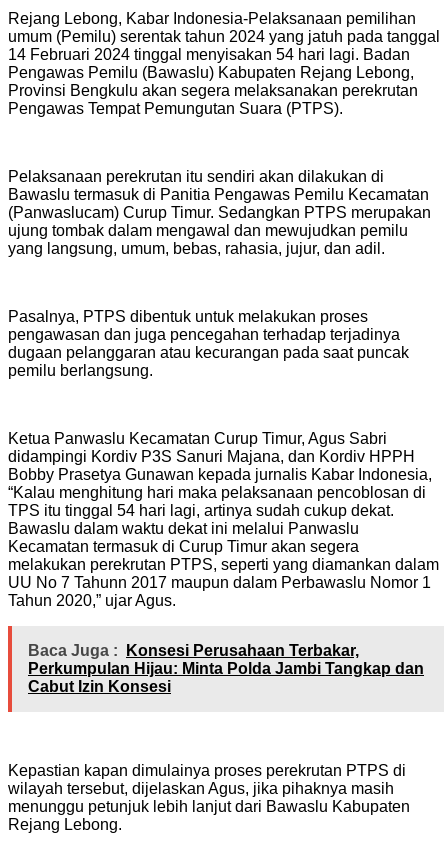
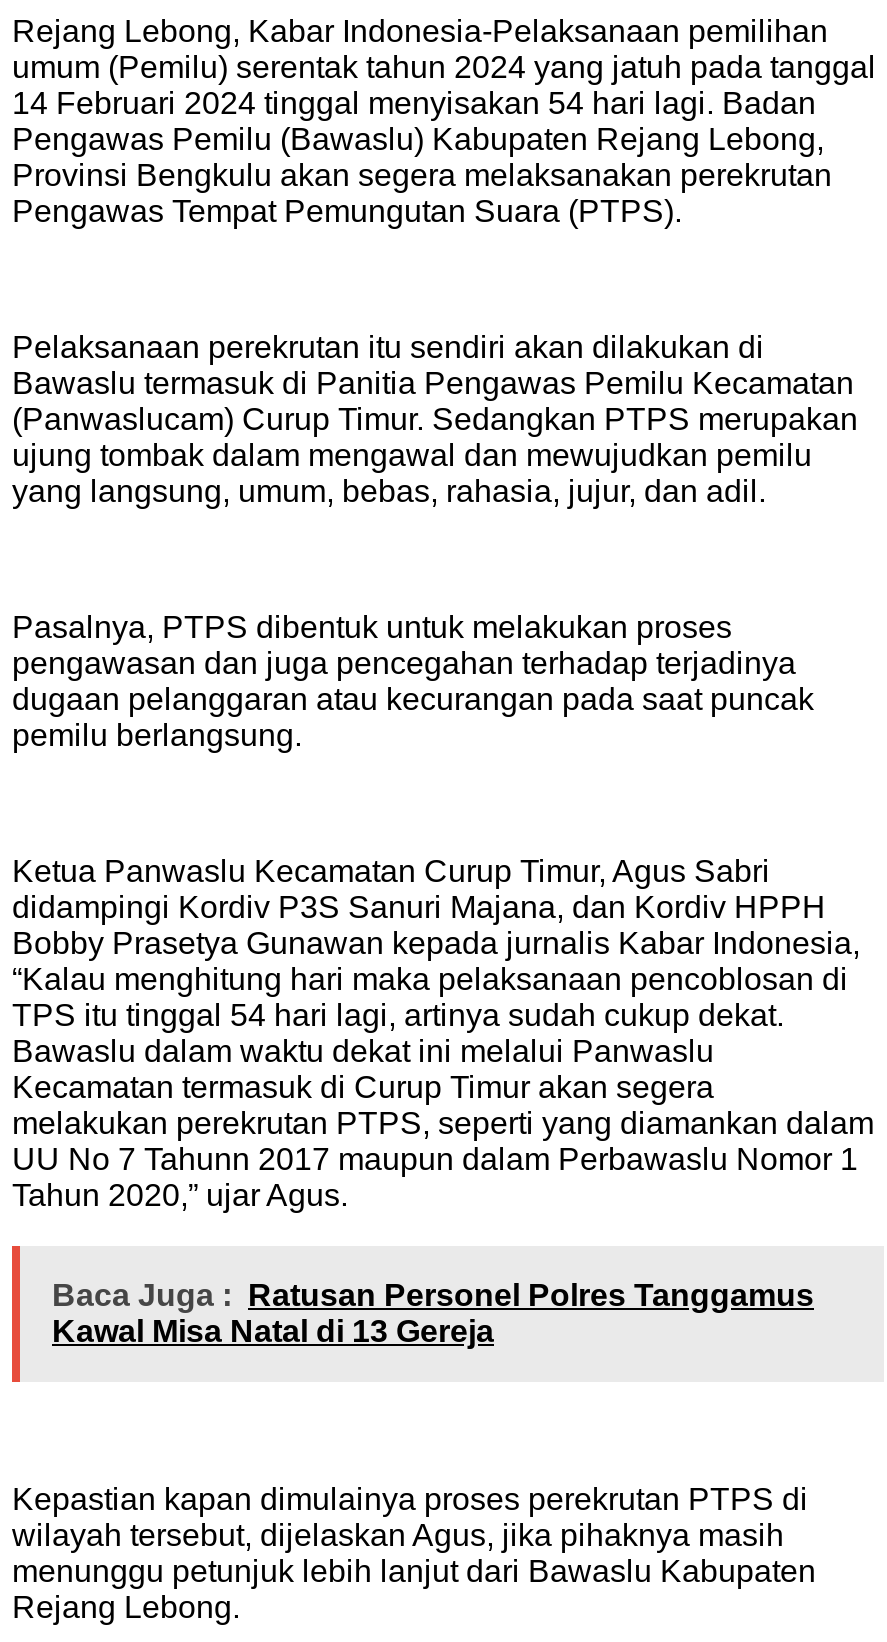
[28,642,424,695] Baca Juga : Konsesi Perusahaan Terbakar, | Perkumpulan Hijau: Minta Polda Jambi Tangkap dan | Cabut Izin Konsesi -> [52,1278,814,1348] Baca Juga : Ratusan Personel Polres Tanggamus | Kawal Misa Natal di 13 Gereja

